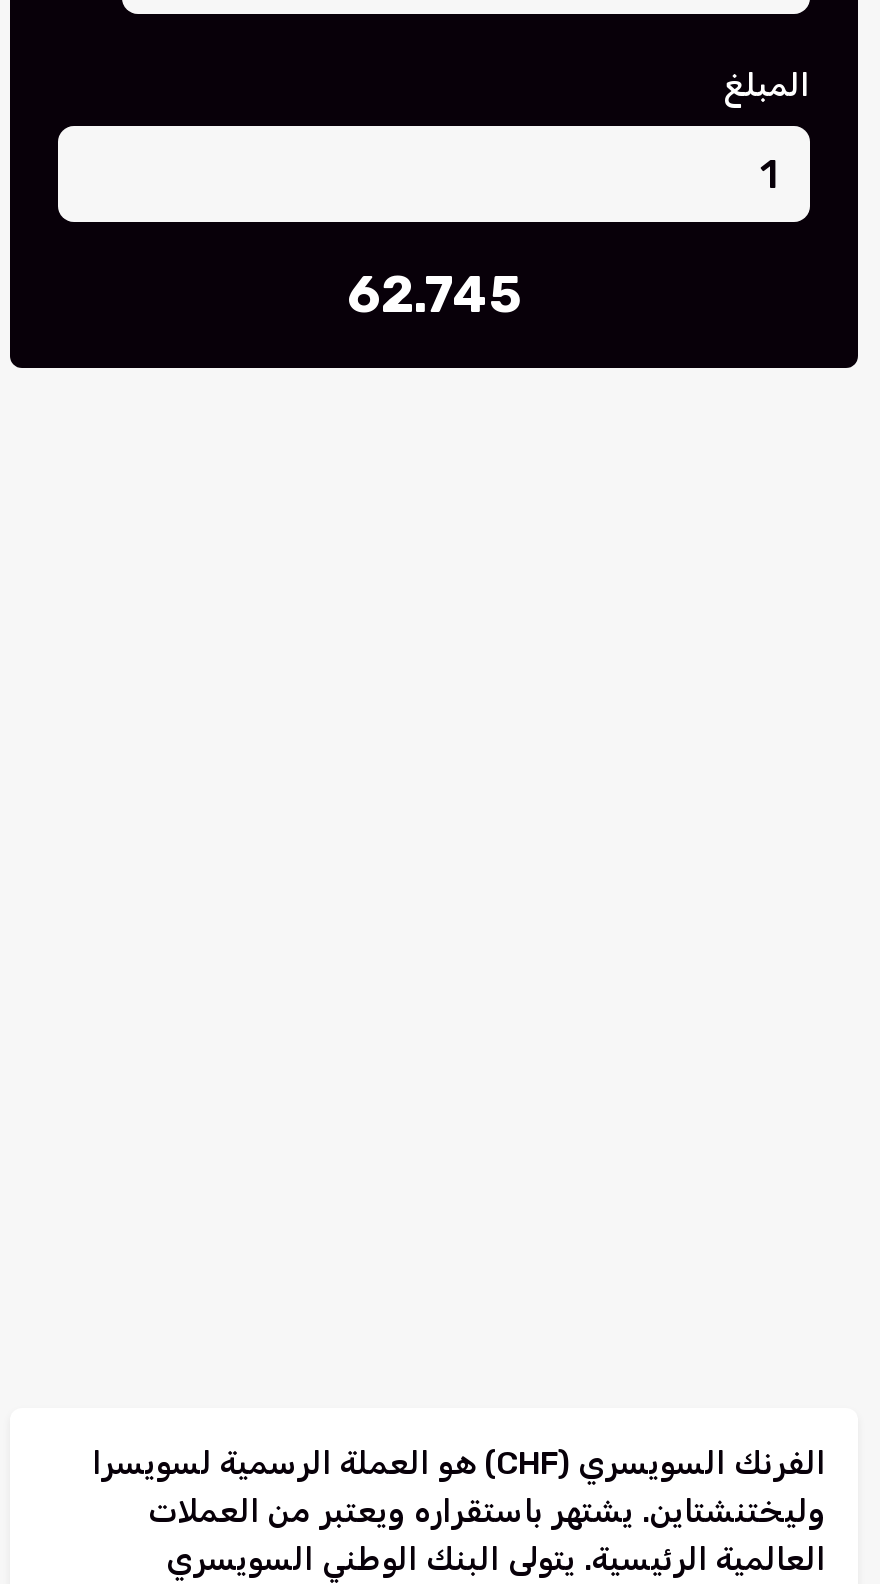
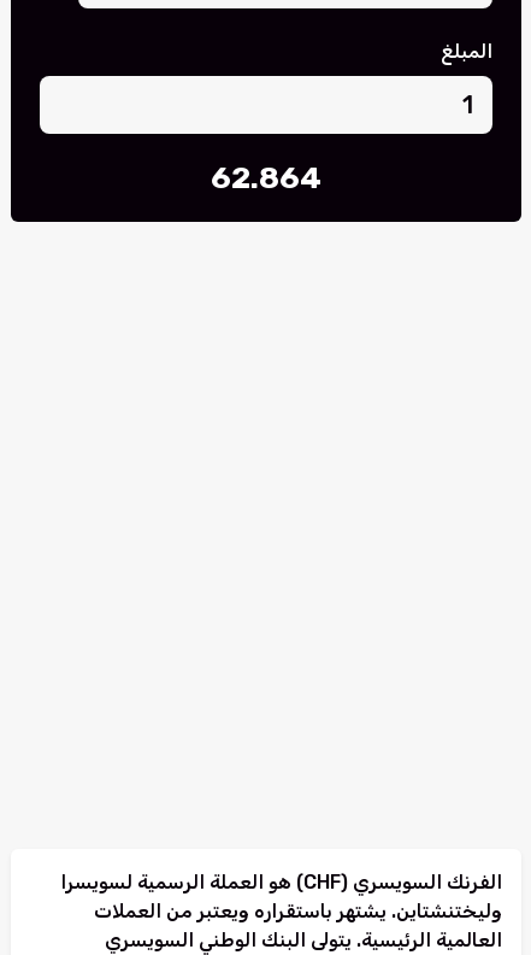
[347,264,521,324] 62.745 -> [211,159,321,195] 62.864

